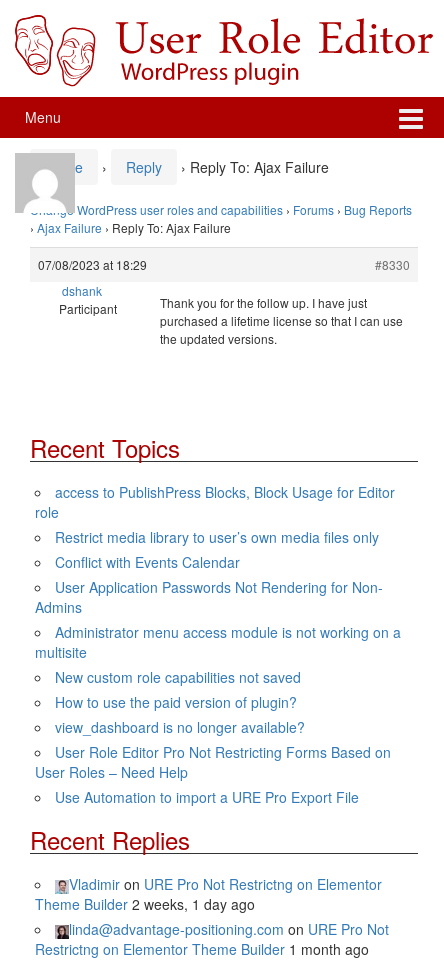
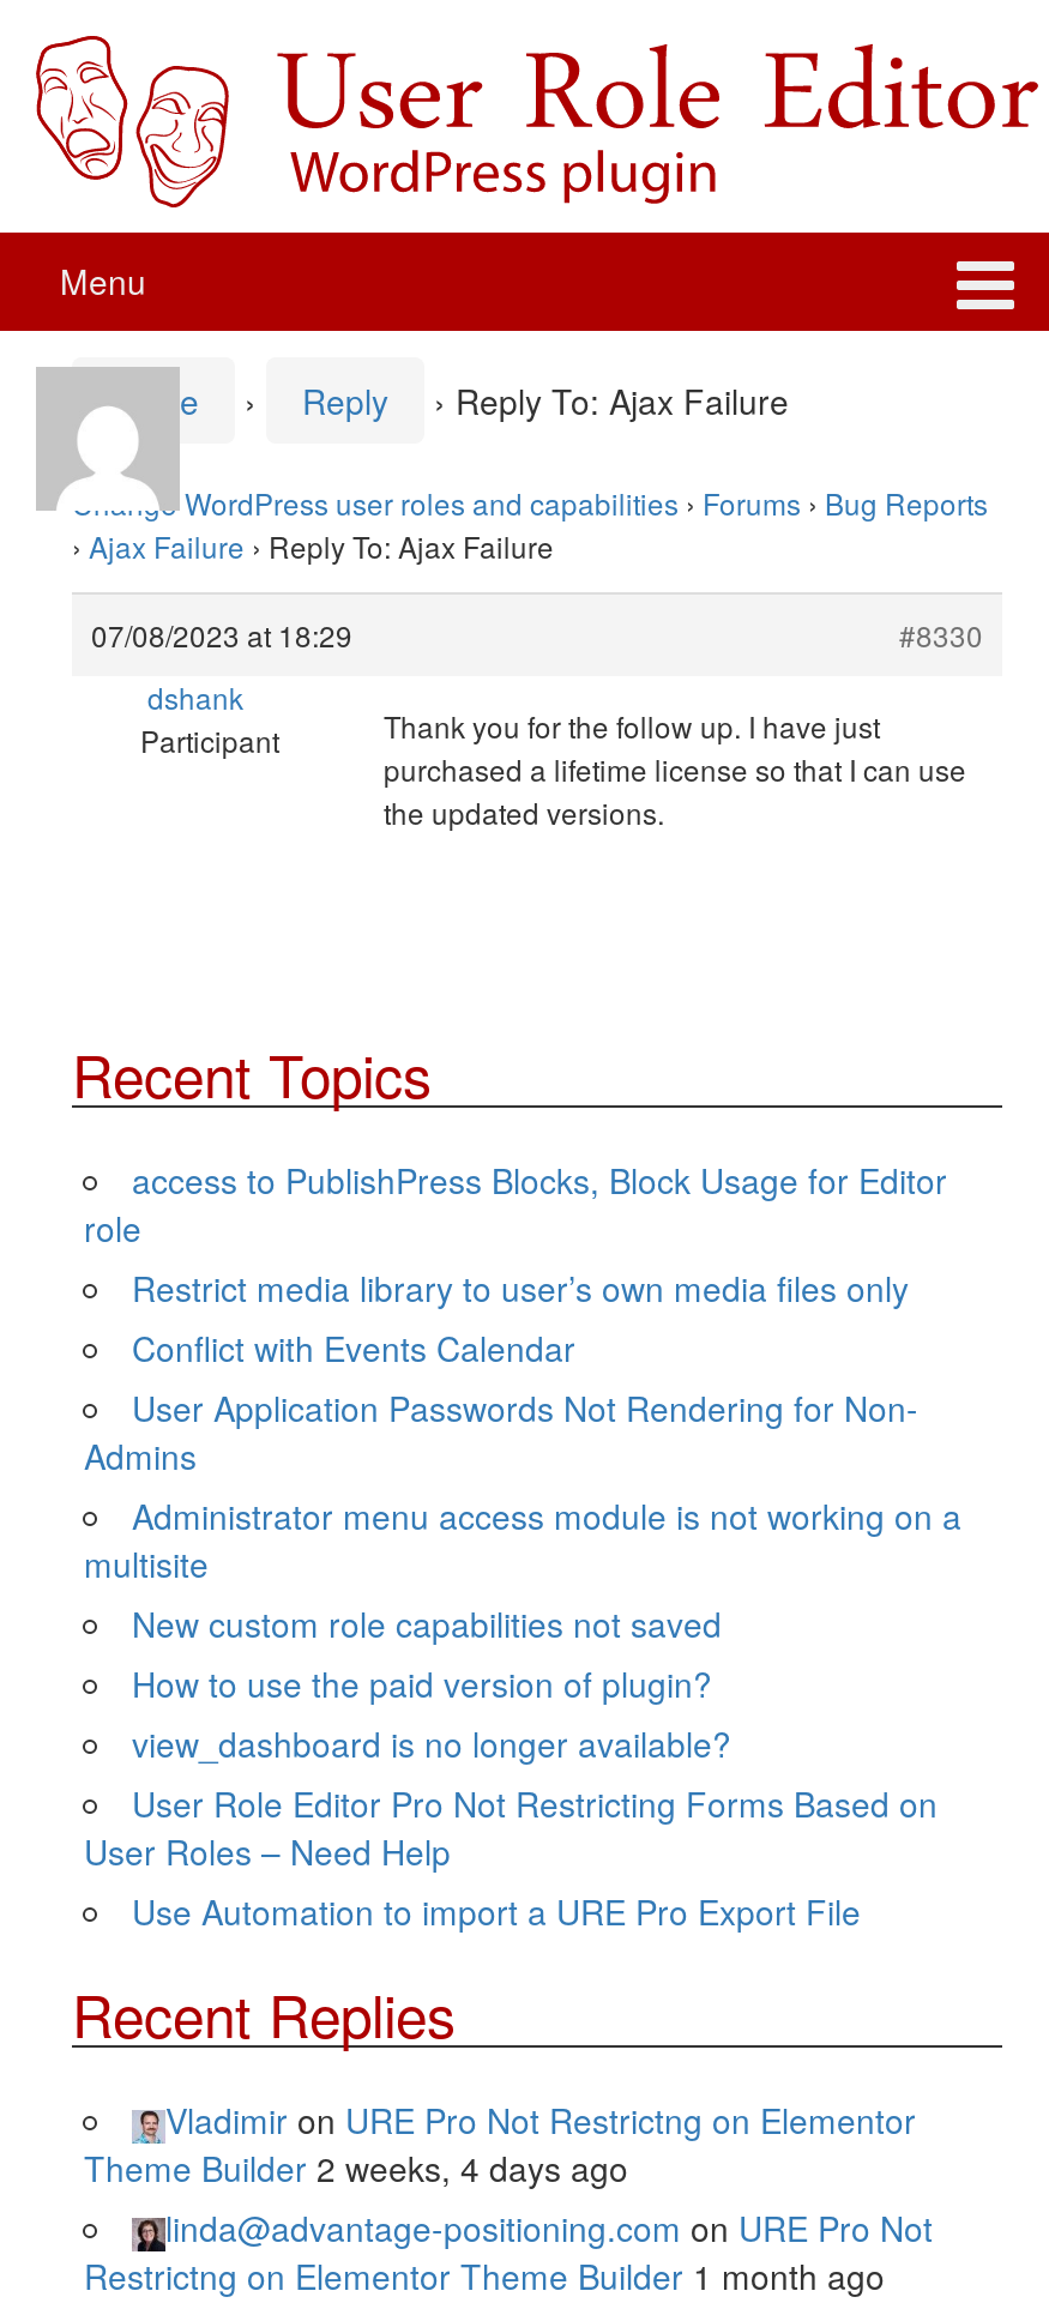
[35,894,255,914] Theme Builder 2 weeks, 1 day ago -> [84,2145,628,2192] Theme Builder 2 weeks, 4 days ago

